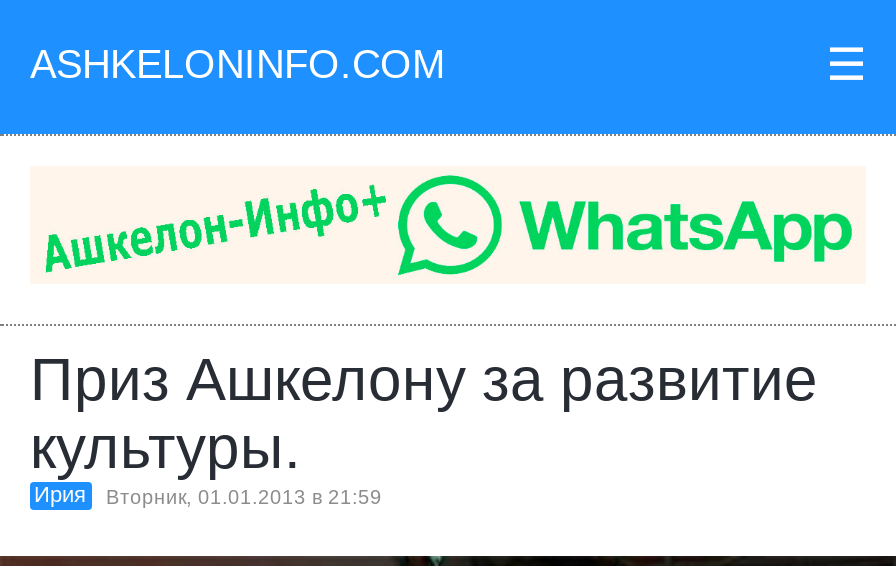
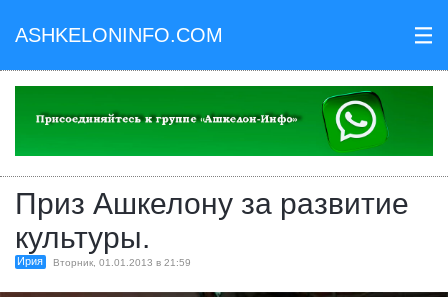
[30,166,866,284] [image] -> [14,85,434,157] [image]

